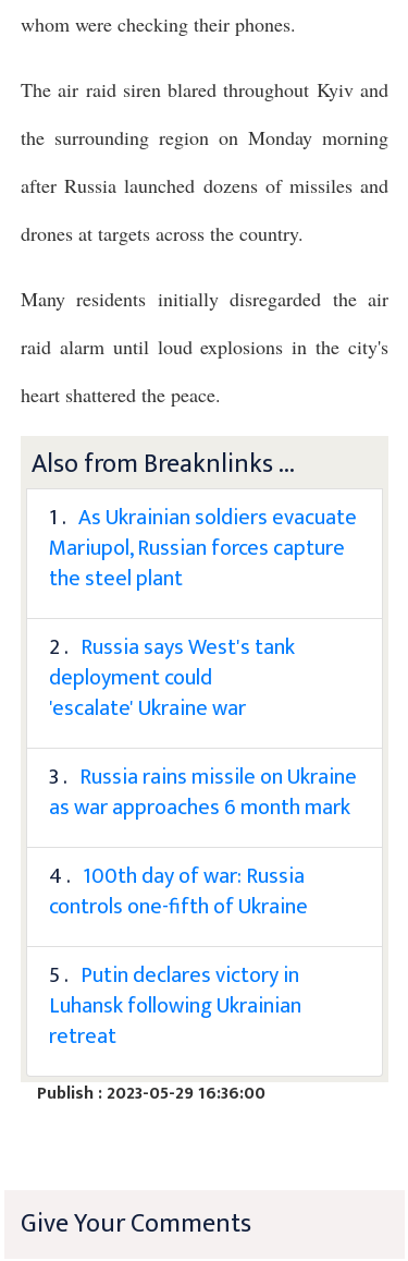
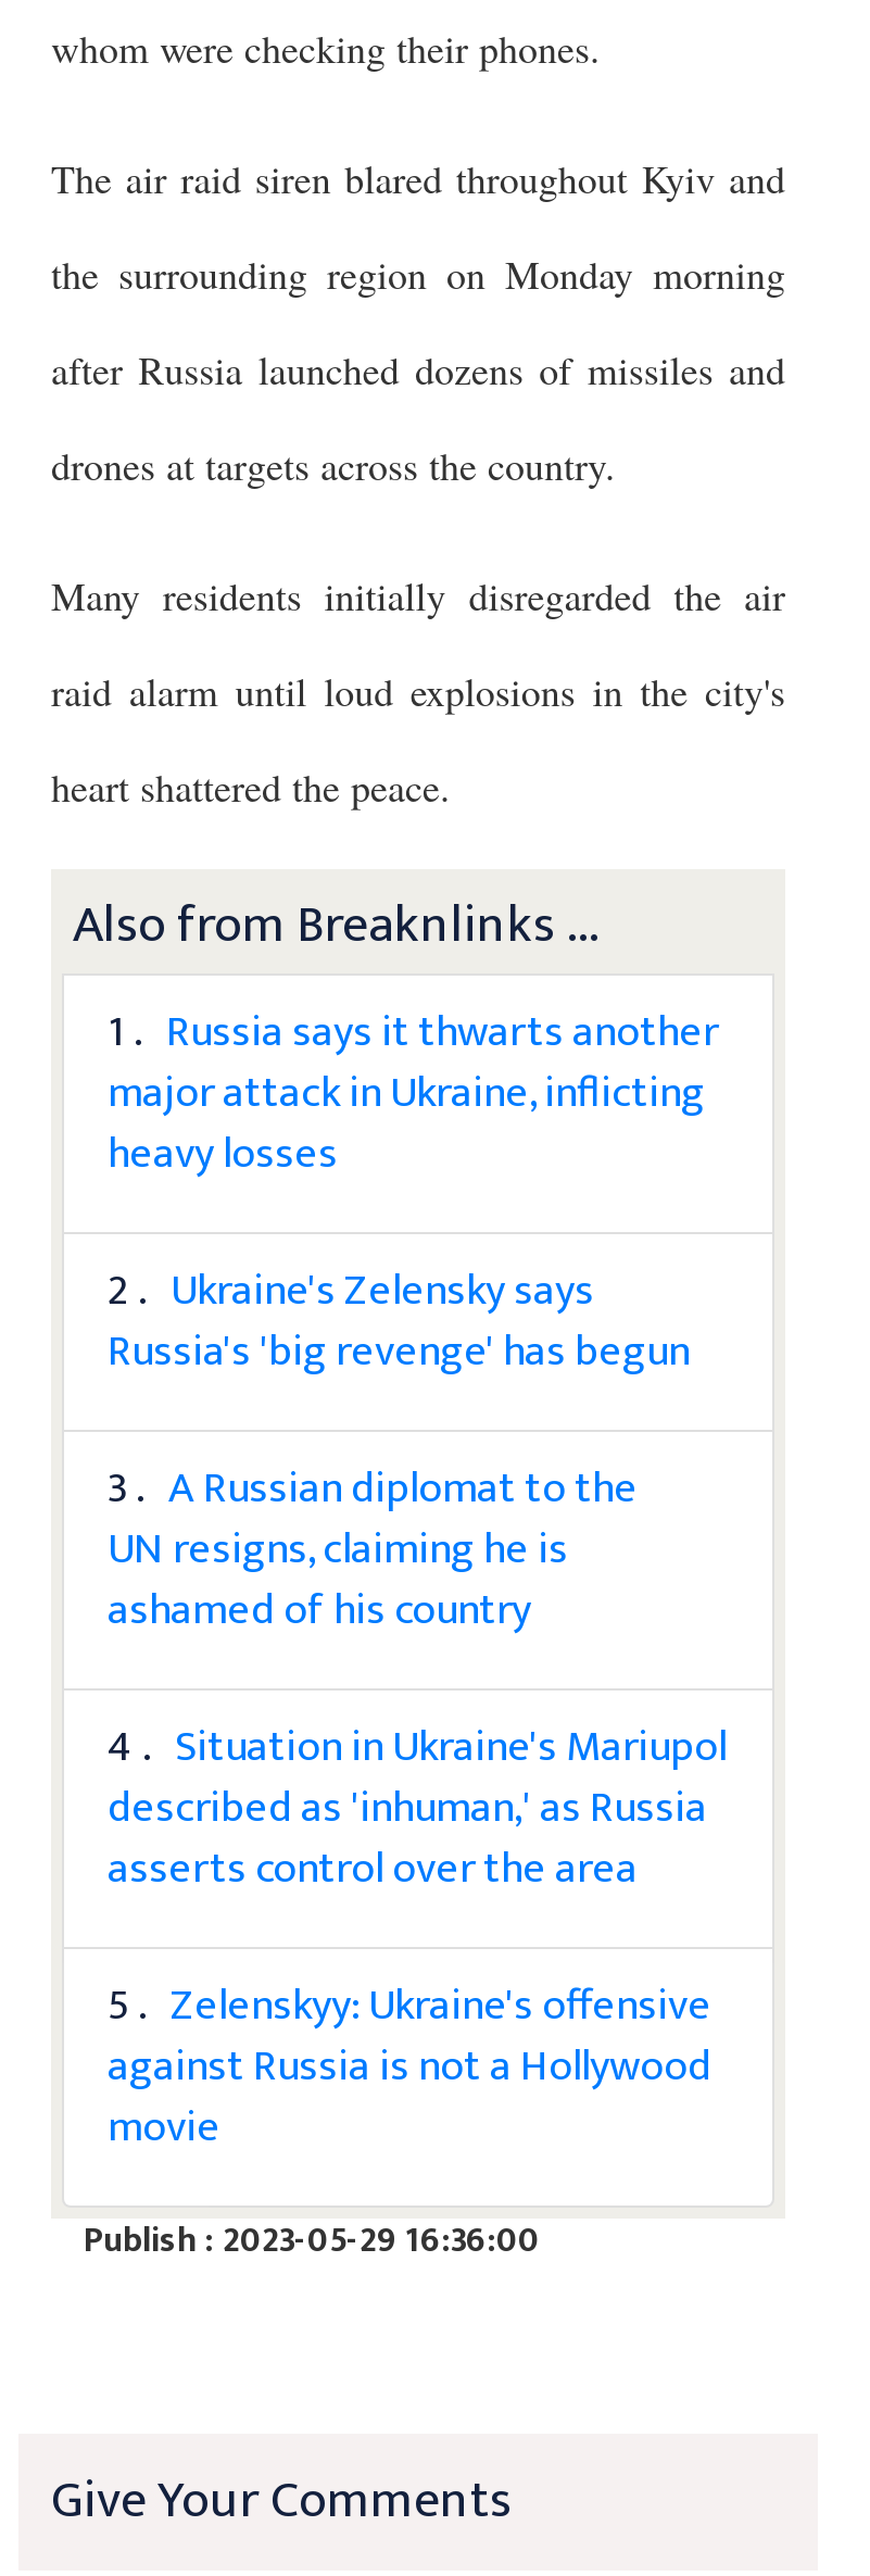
[49,499,357,597] 1 . As Ukrainian soldiers evacuate | Mariupol, Russian forces capture | the steel plant -> [108,994,718,1190] 1 . Russia says it thwarts another | major attack in Ukraine, inflicting | heavy losses
[49,628,295,726] 2 . Russia says West's tank | deployment could | 'escalate' Ukraine war -> [108,1253,690,1387] 2 . Ukraine's Zelensky says | Russia's 'big revenge' has begun
[49,758,357,826] 3 . Russia rains missile on Ukraine | as war approaches 6 month mark -> [108,1450,638,1646] 3 . A Russian diplomat to the | UN resigns, claiming he is | ashamed of his country
[49,857,308,925] 4 . 100th day of war: Russia | controls one-fifth of Ukraine -> [108,1709,727,1905] 4 . Situation in Ukraine's Mariupol | described as 'inhuman,' as Russia | asserts control over the area
[49,956,301,1054] 5 . Putin declares victory in | Luhansk following Ukrainian | retreat -> [108,1968,711,2163] 5 . Zelenskyy: Ukraine's offensive | against Russia is not a Hollywood | movie

